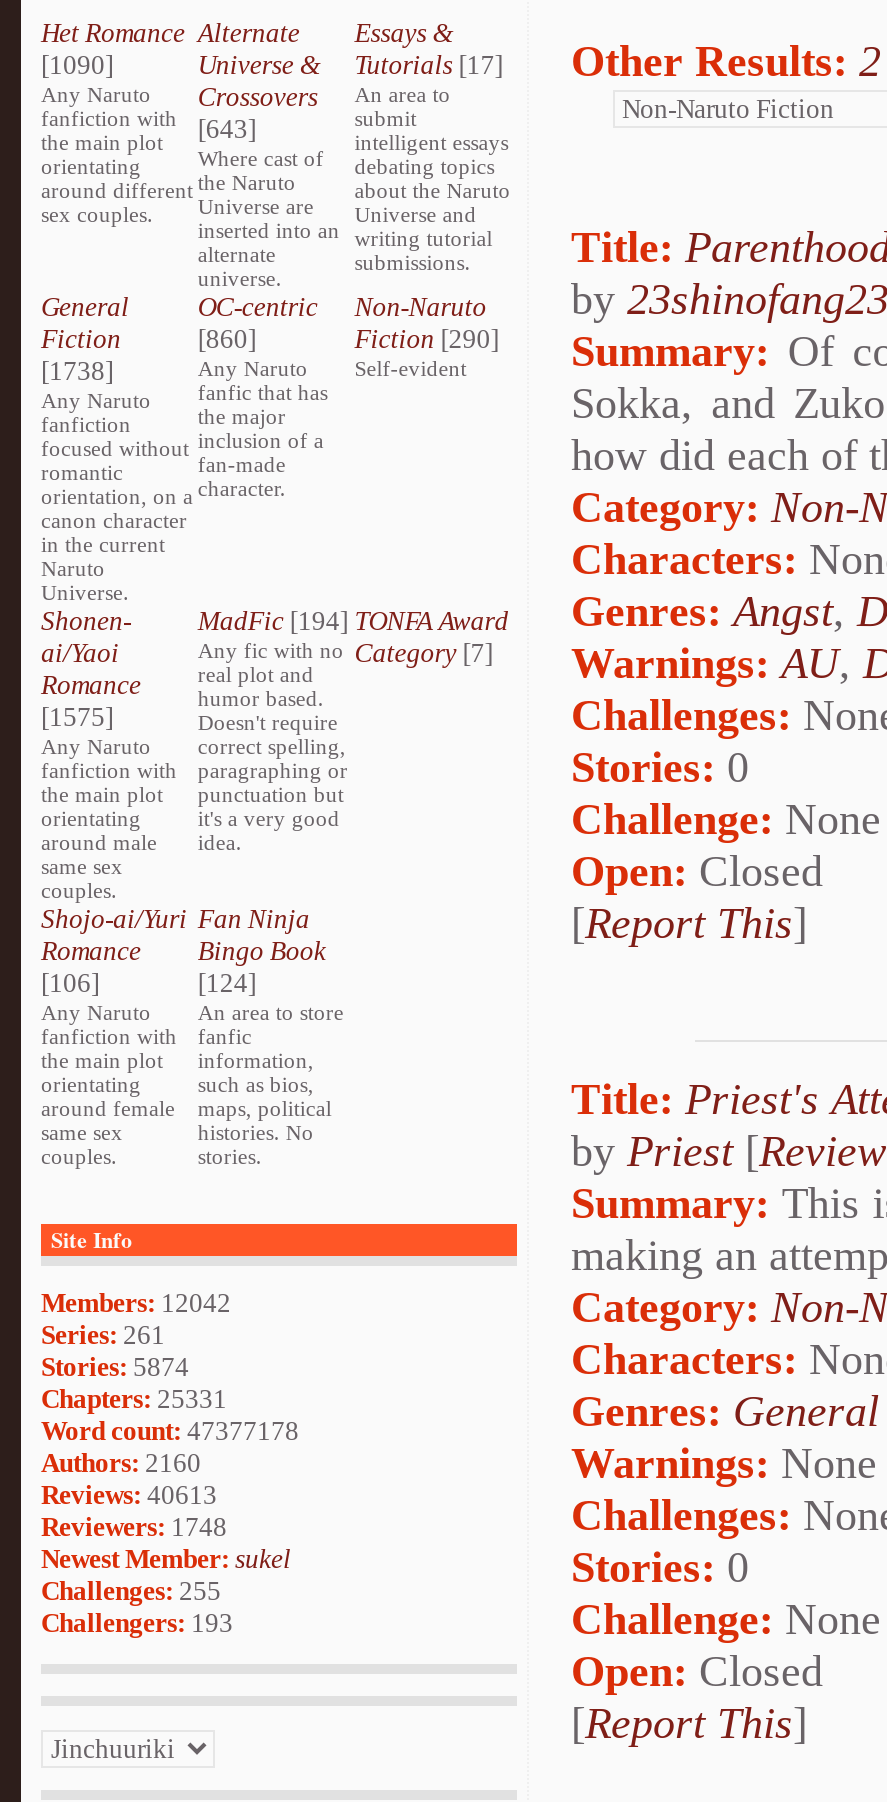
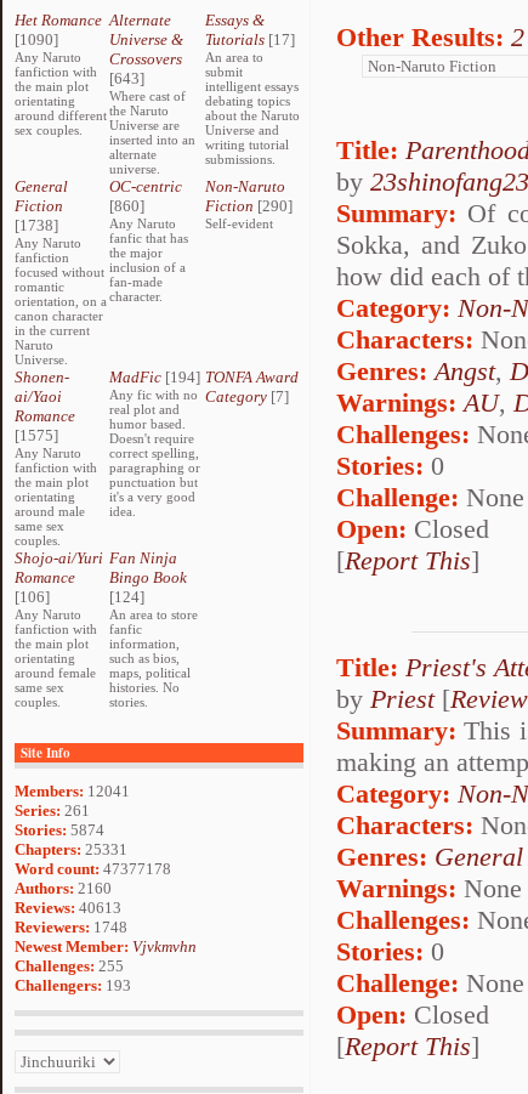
[41,1288,231,1318] Members: 12042 -> [15,782,130,800] Members: 12041
[41,1544,291,1574] Newest Member: sukel -> [15,937,197,956] Newest Member: Vjvkmvhn

